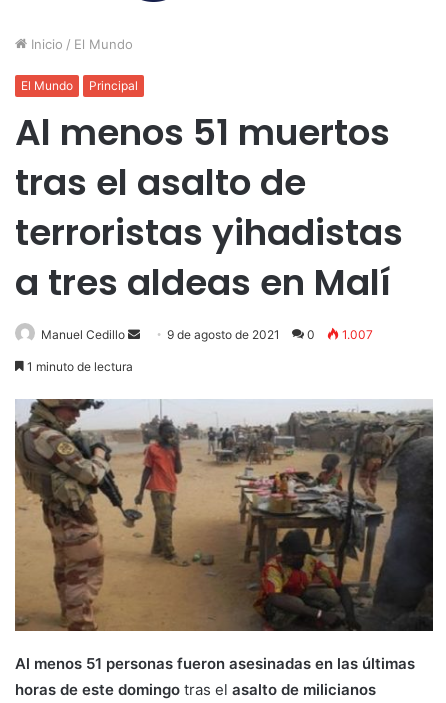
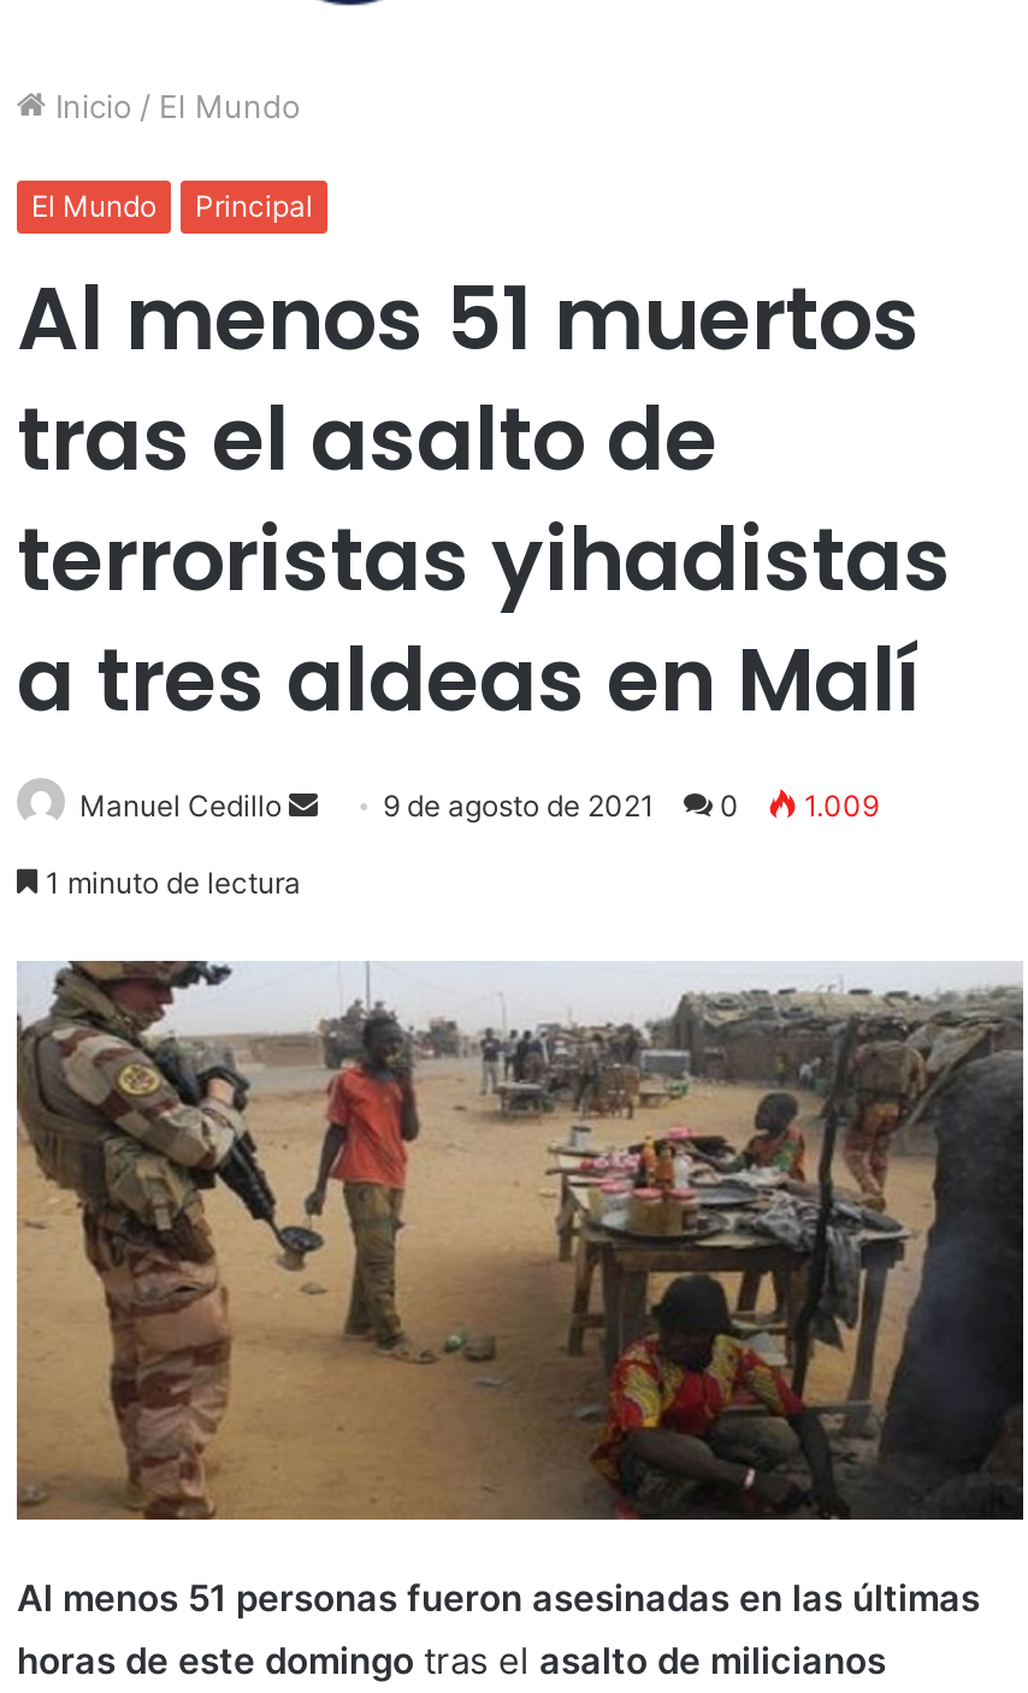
[339,327,373,342] 1.007 -> [797,787,879,824] 1.009

